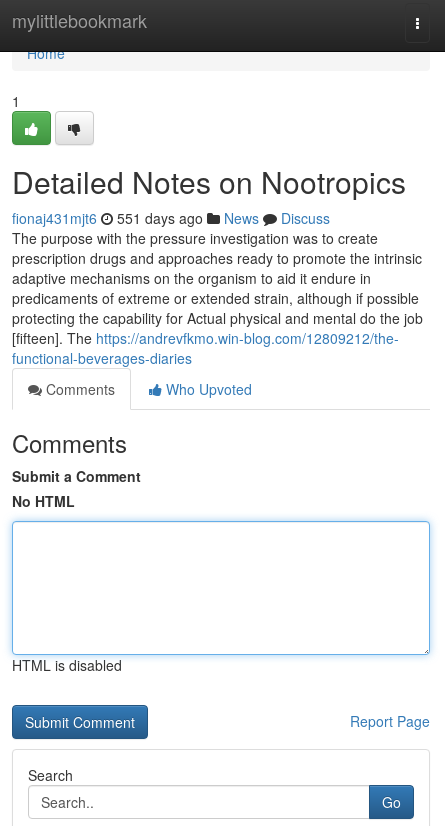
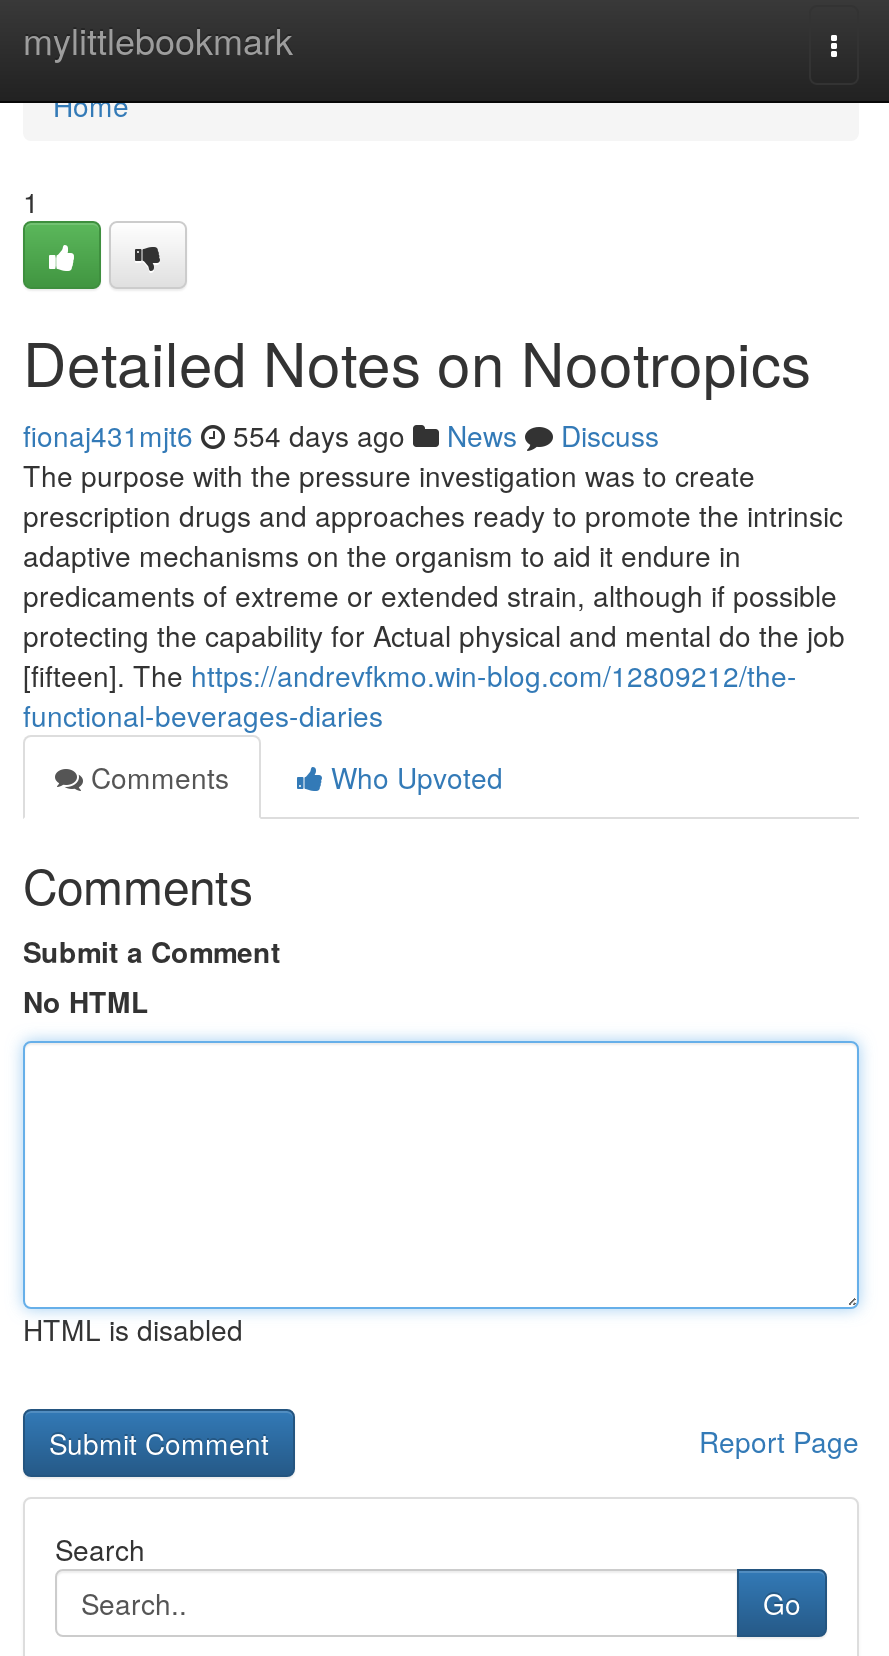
[12,208,330,228] fionaj431mjt6 551 days ago News Discuss -> [23,415,659,455] fionaj431mjt6 554 days ago News Discuss

